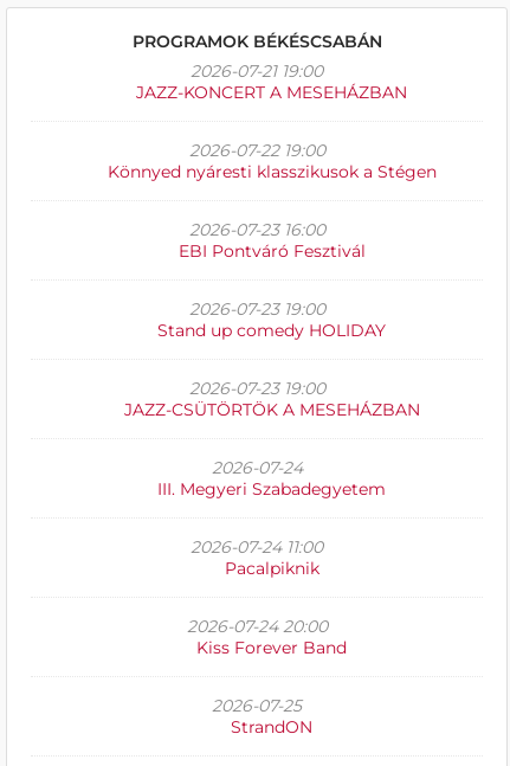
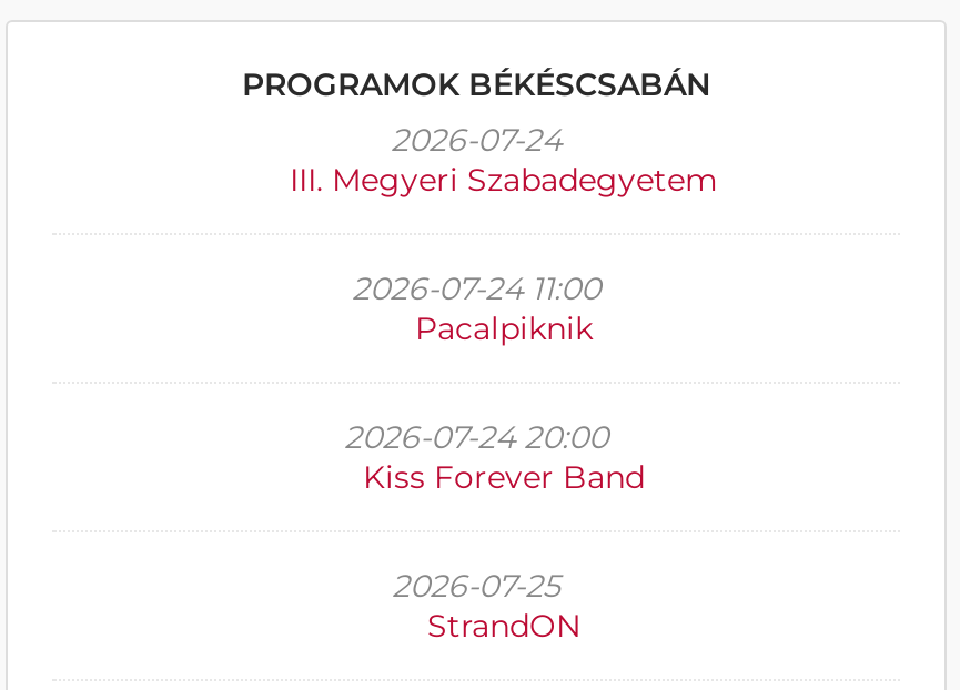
[107,60,436,420] 2026-07-21 19:00 | JAZZ-KONCERT A MESEHÁZBAN | 2026-07-22 19:00 | Könnyed nyáresti klasszikusok a Stégen | 2026-07-23 16:00 | EBI Pontváró Fesztivál | 2026-07-23 19:00 | Stand up comedy HOLIDAY | 2026-07-23 19:00 | JAZZ-CSÜTÖRTÖK A MESEHÁZBAN -> none

